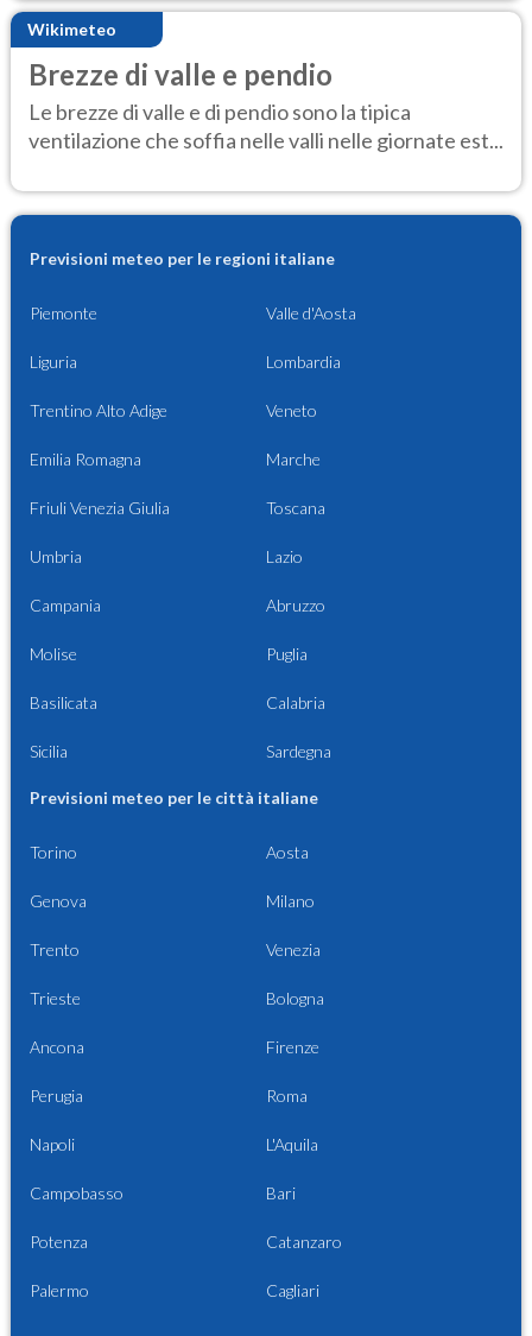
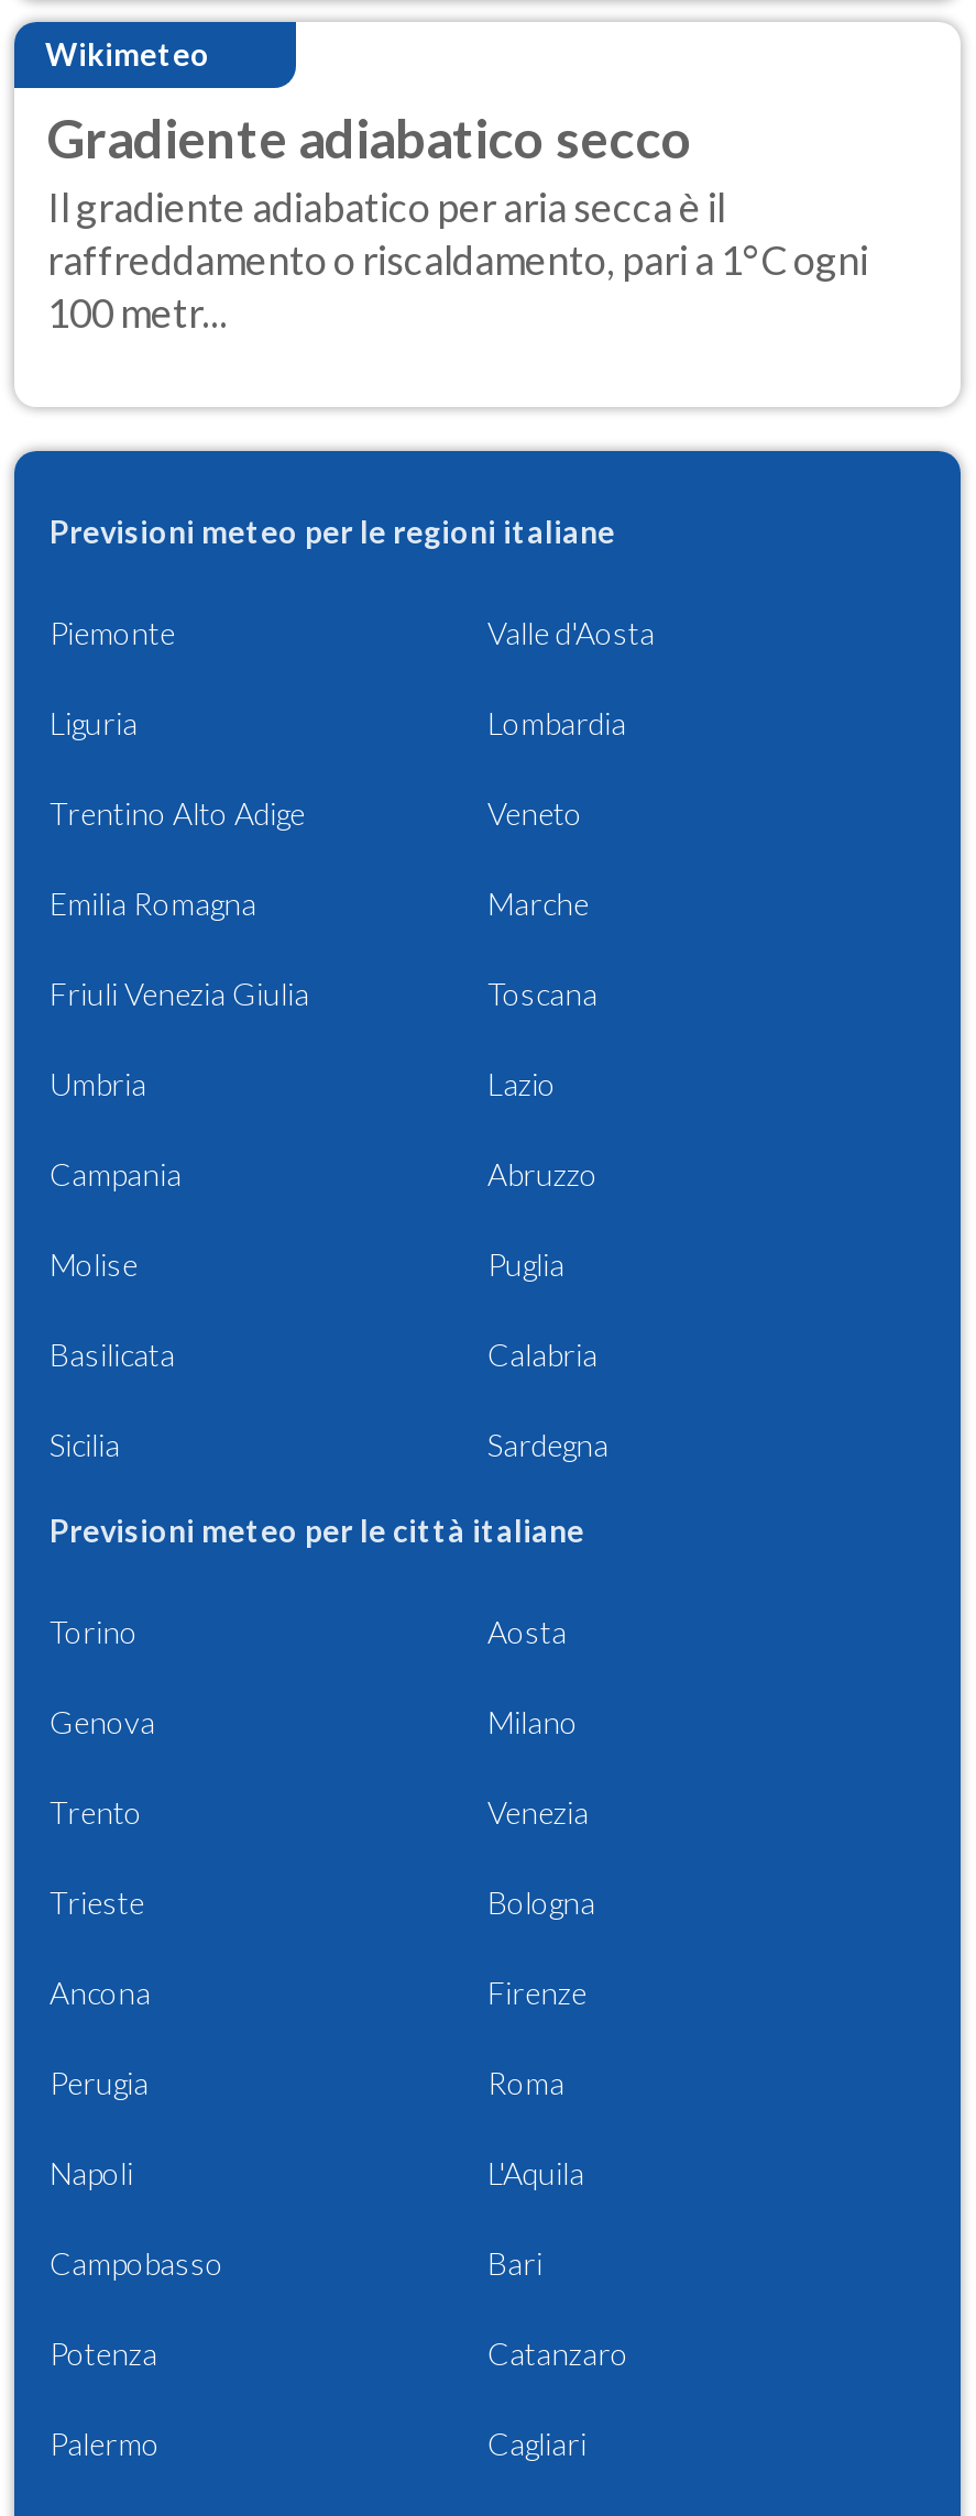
[28,57,503,154] Brezze di valle e pendio | Le brezze di valle e di pendio sono la tipica | ventilazione che soffia nelle valli nelle giornate est... -> [47,105,868,338] Gradiente adiabatico secco | Il gradiente adiabatico per aria secca è il | raffreddamento o riscaldamento, pari a 1°C ogni | 100 metr...

